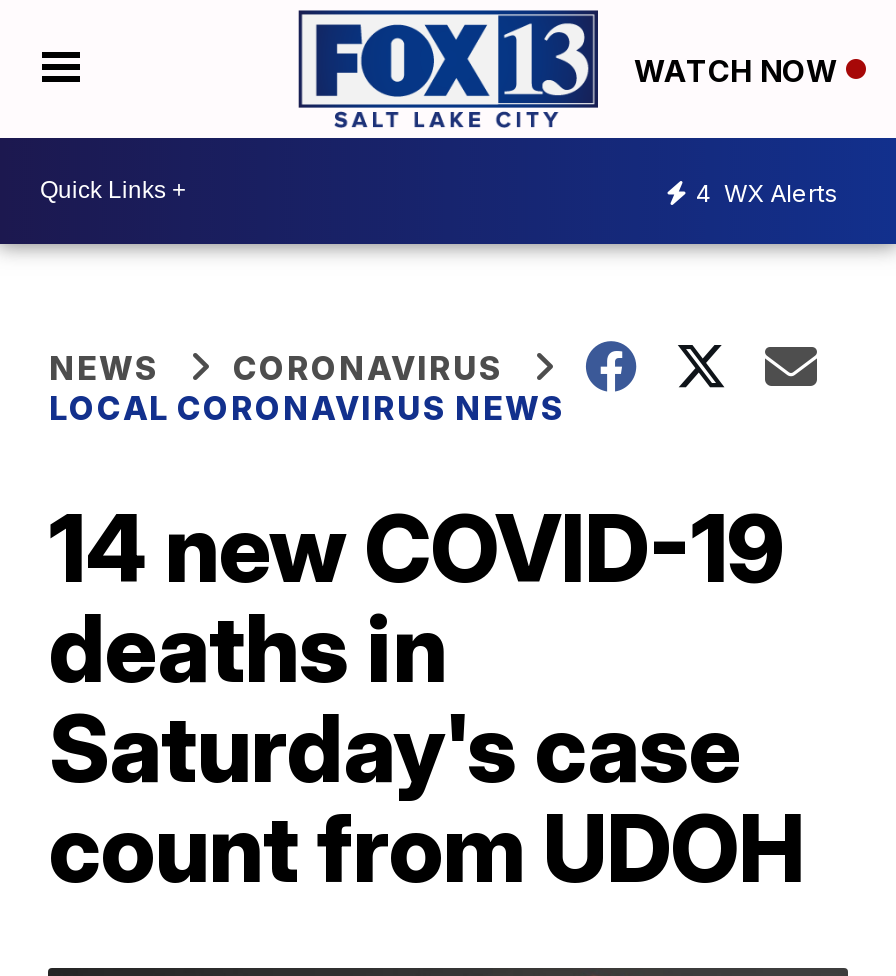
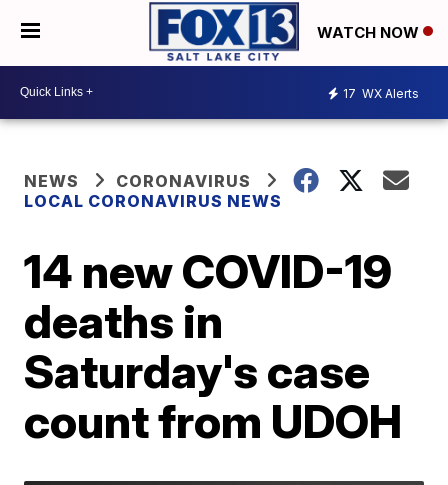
[696,178,838,208] 4 WX Alerts -> [343,86,419,101] 17 WX Alerts

